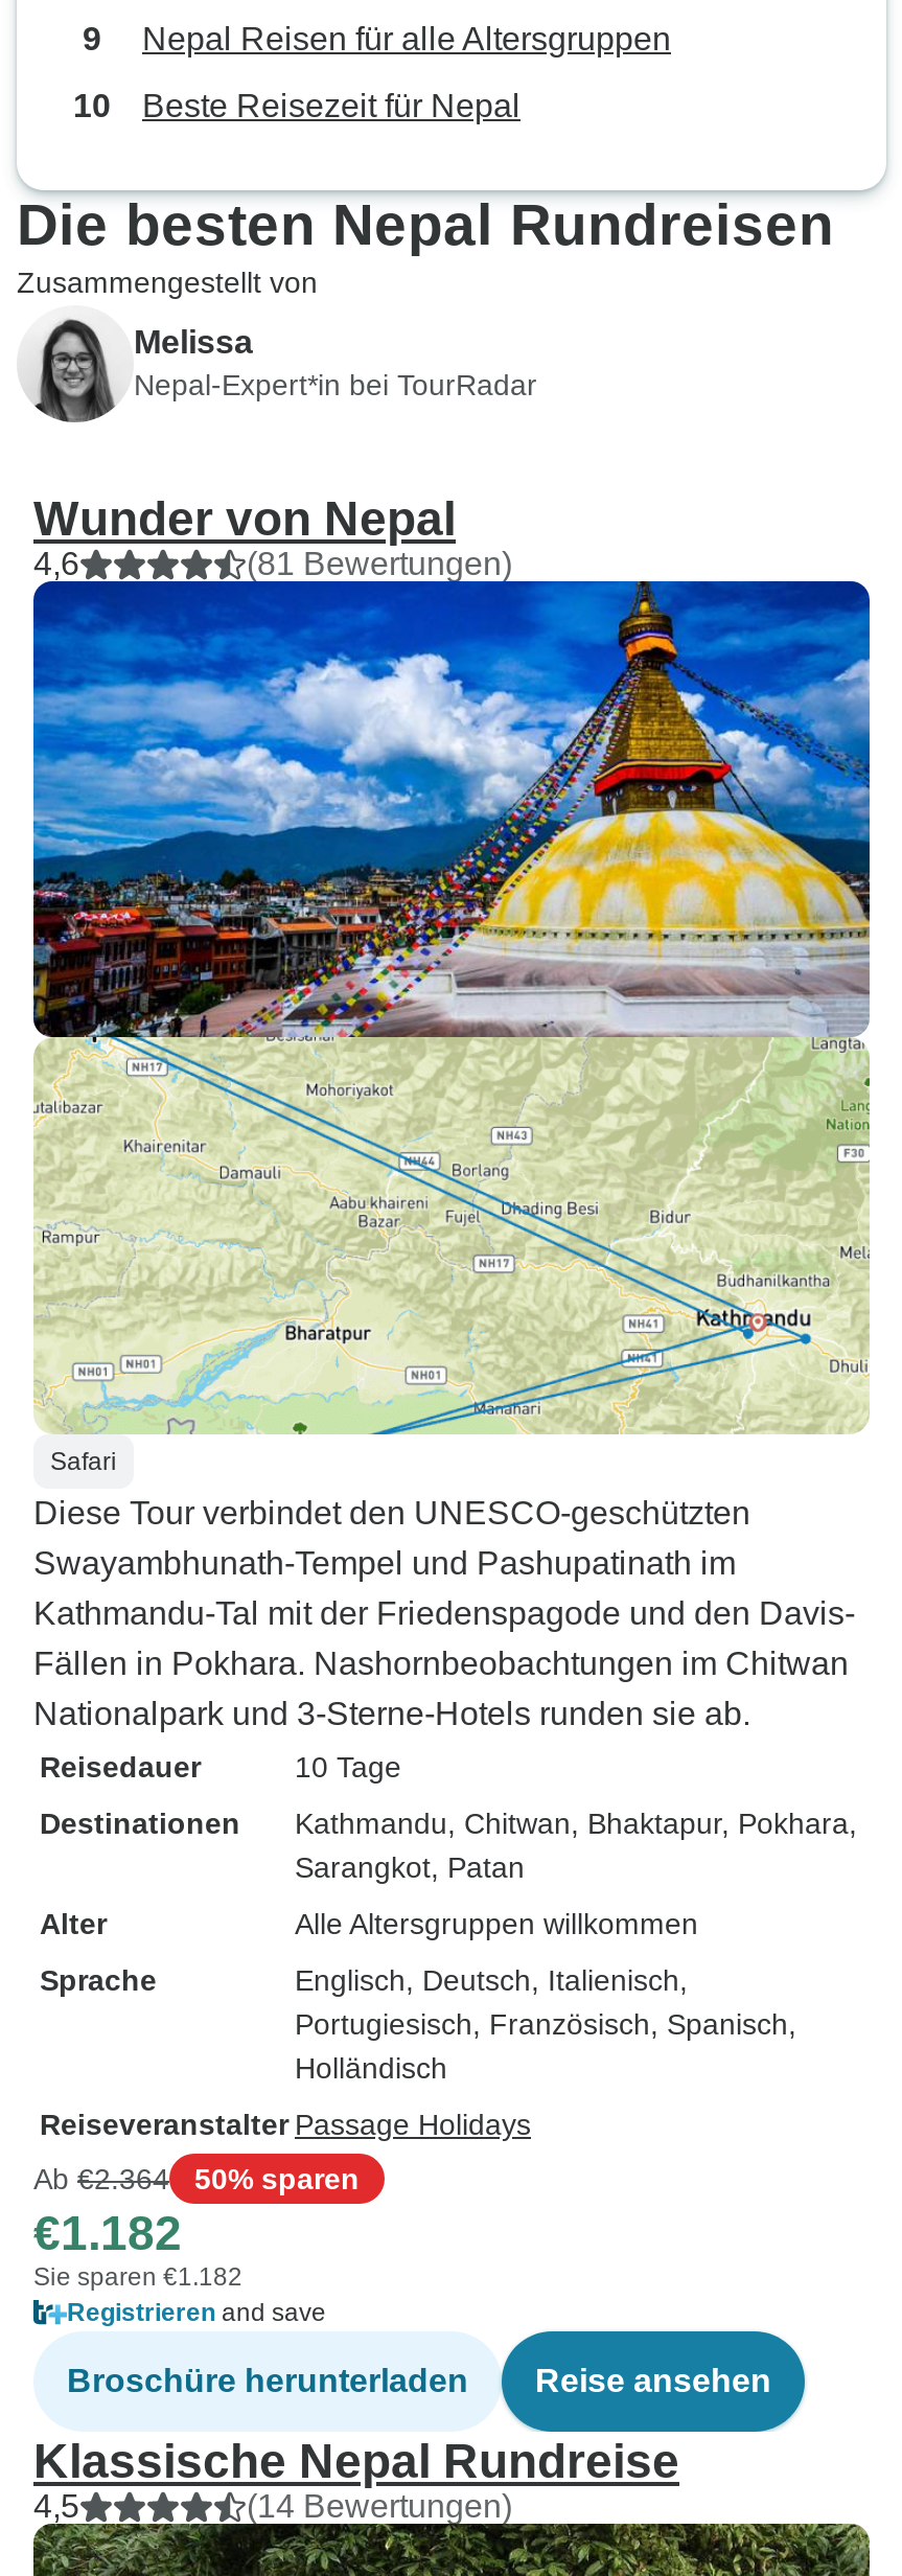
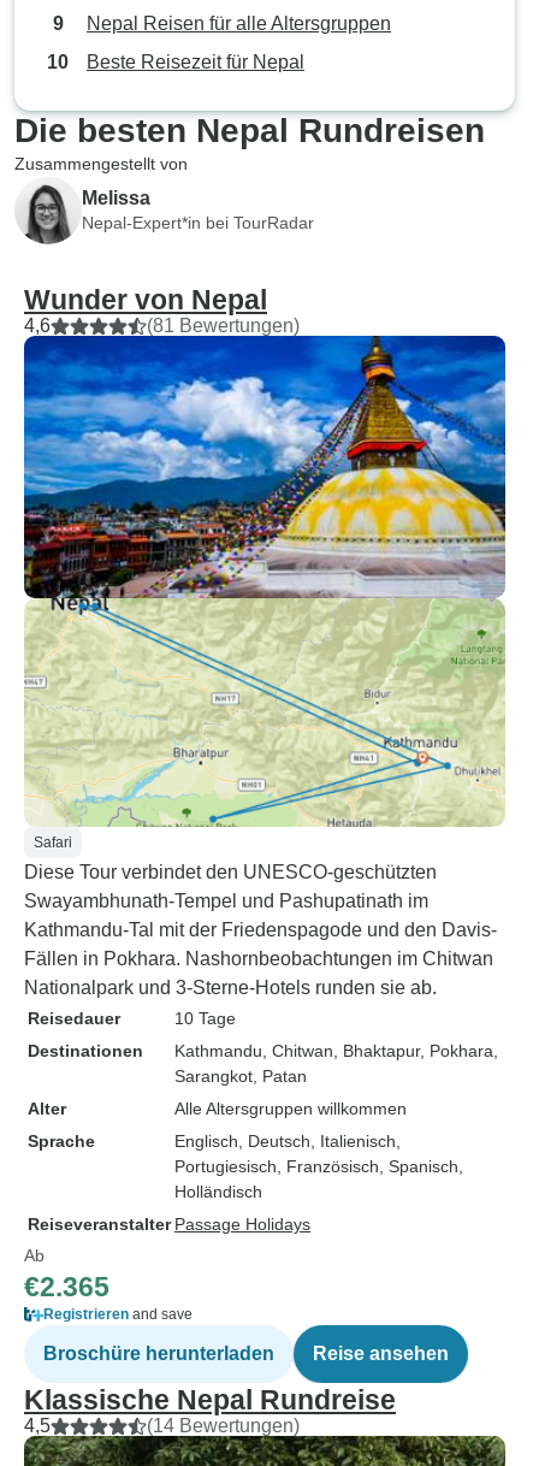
[33,922,870,1436] [image] -> [25,598,505,828] [image]
[33,2161,360,2292] Ab €2.364 | 50% sparen | €1.182 | Sie sparen €1.182 -> [24,1245,109,1302] Ab | €2.365

